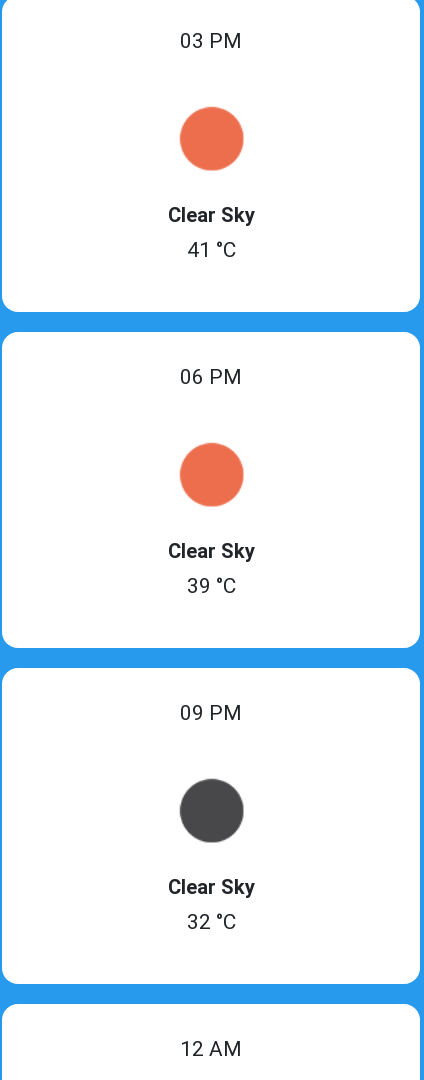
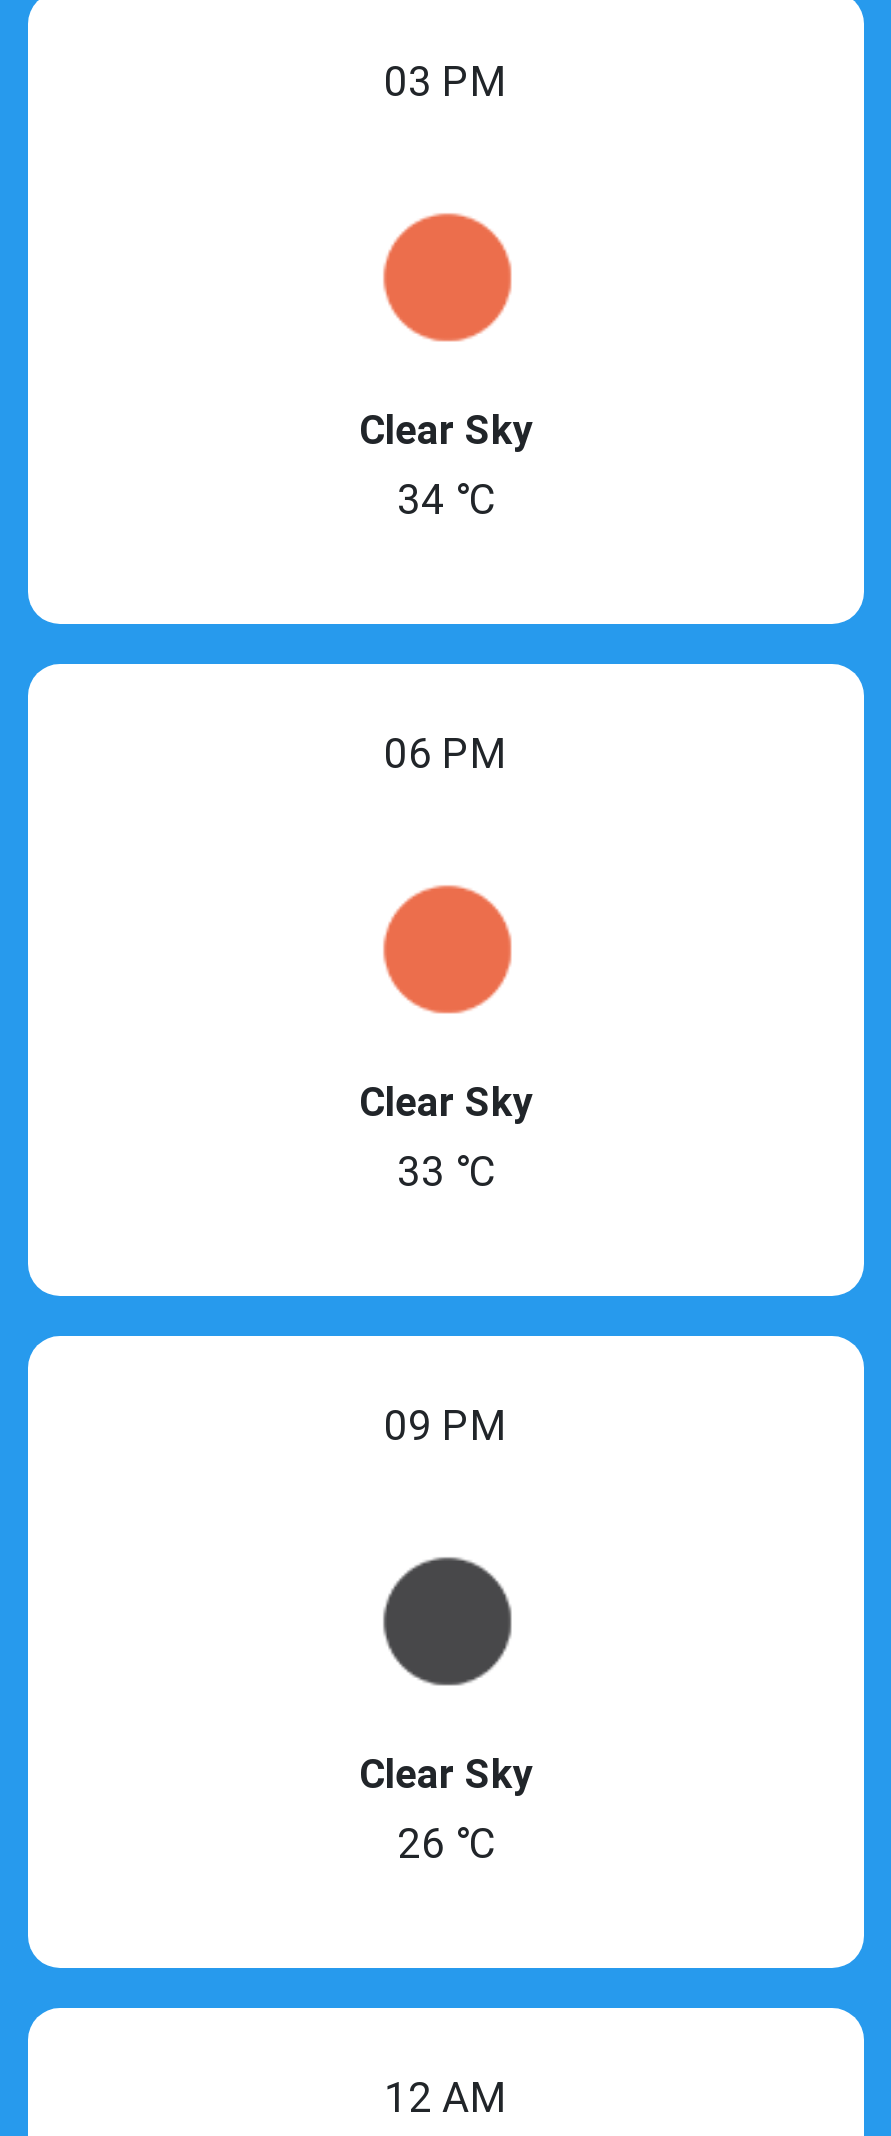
[186,238,235,262] 41 °C -> [397,476,495,524] 34 °C
[186,574,235,598] 39 °C -> [397,1148,495,1196] 33 °C
[186,910,235,934] 32 °C -> [397,1820,495,1868] 26 °C

